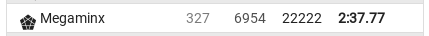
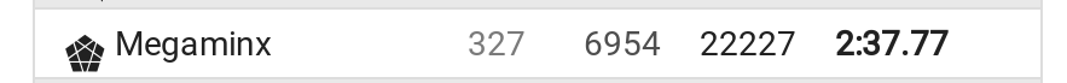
[186,10,385,26] 327 6954 22222 2:37.77 -> [468,24,949,63] 327 6954 22227 2:37.77

